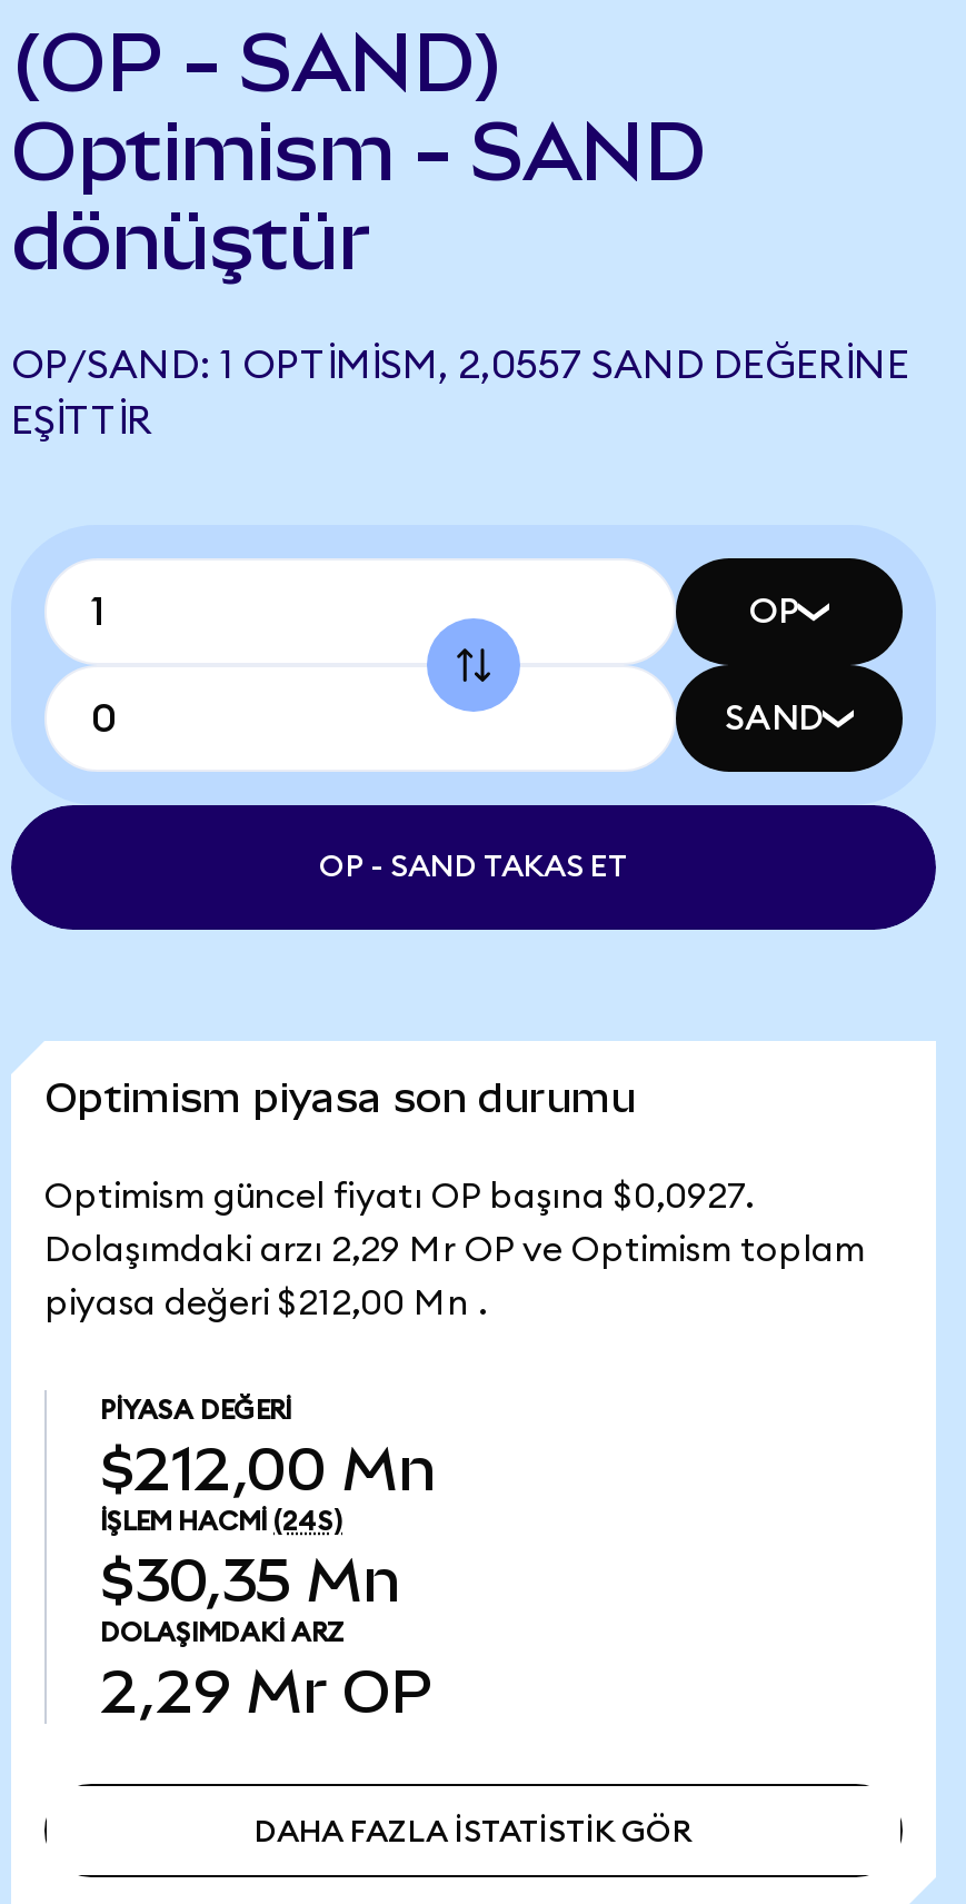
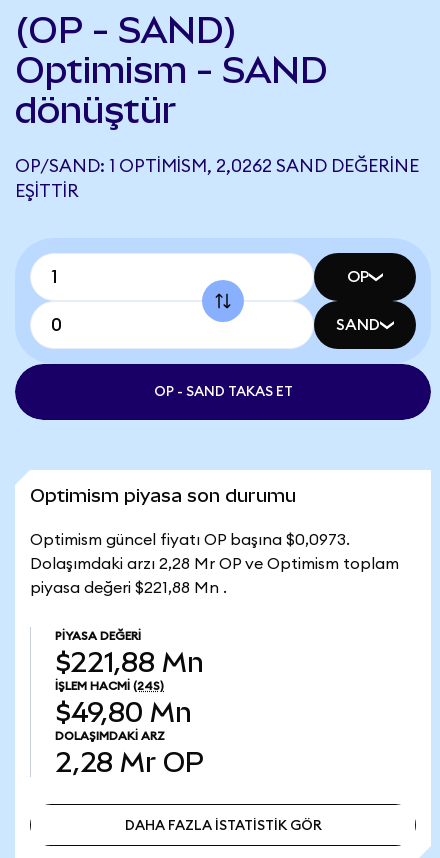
[11,345,909,385] OP/SAND: 1 OPTIMISM, 2,0557 SAND DEĞERINE -> [15,157,419,175] OP/SAND: 1 OPTIMISM, 2,0262 SAND DEĞERINE
[44,1179,754,1214] Optimism güncel fiyatı OP başına $0,0927. -> [30,532,350,548] Optimism güncel fiyatı OP başına $0,0973.
[44,1232,865,1268] Dolaşımdaki arzı 2,29 Mr OP ve Optimism toplam -> [30,556,399,572] Dolaşımdaki arzı 2,28 Mr OP ve Optimism toplam
[44,1286,487,1321] piyasa değeri $212,00 Mn . -> [30,580,227,596] piyasa değeri $221,88 Mn .
[100,1435,436,1504] $212,00 Mn -> [55,647,204,678] $221,88 Mn
[100,1546,400,1615] $30,35 Mn -> [55,697,192,728] $49,80 Mn
[100,1657,434,1726] 2,29 Mr OP -> [55,747,204,778] 2,28 Mr OP

